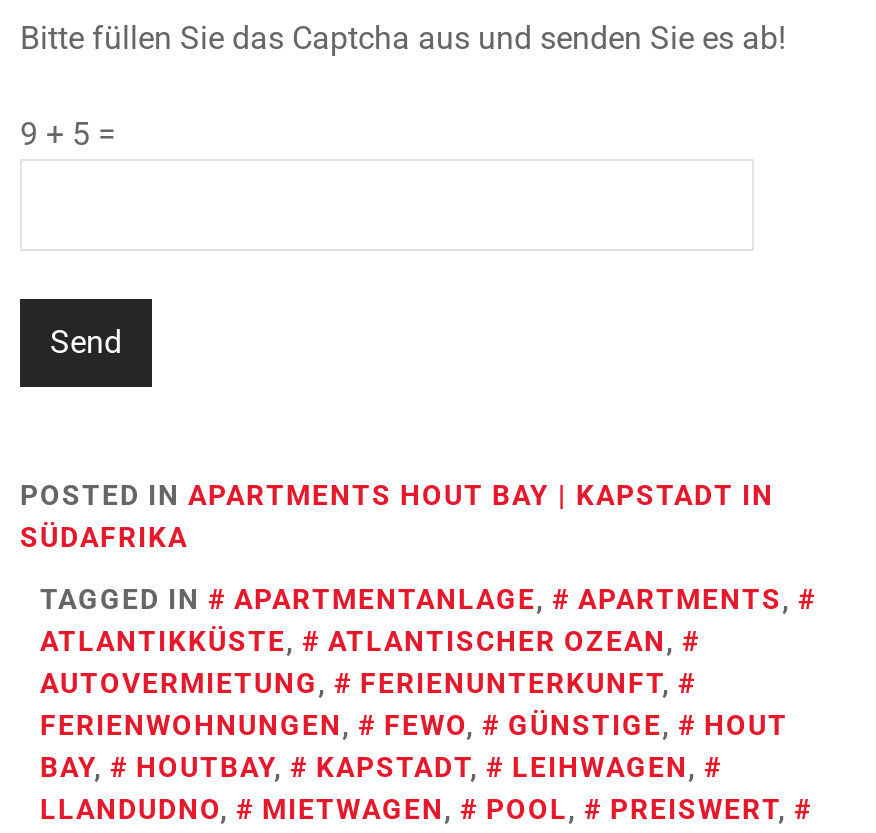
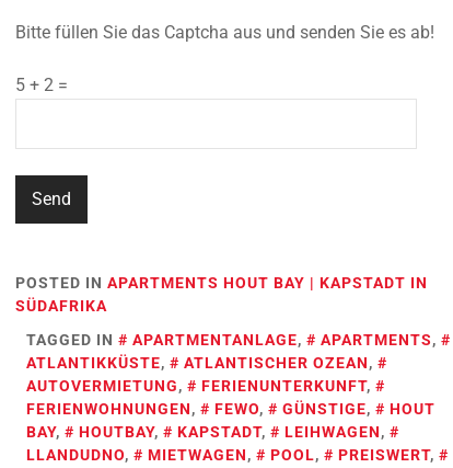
[20,115,116,153] 9 + 5 = -> [15,75,68,96] 5 + 2 =

